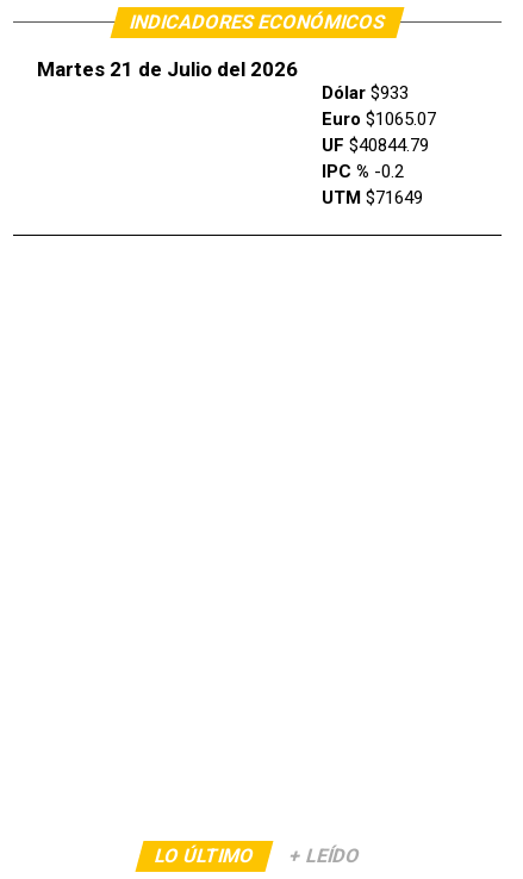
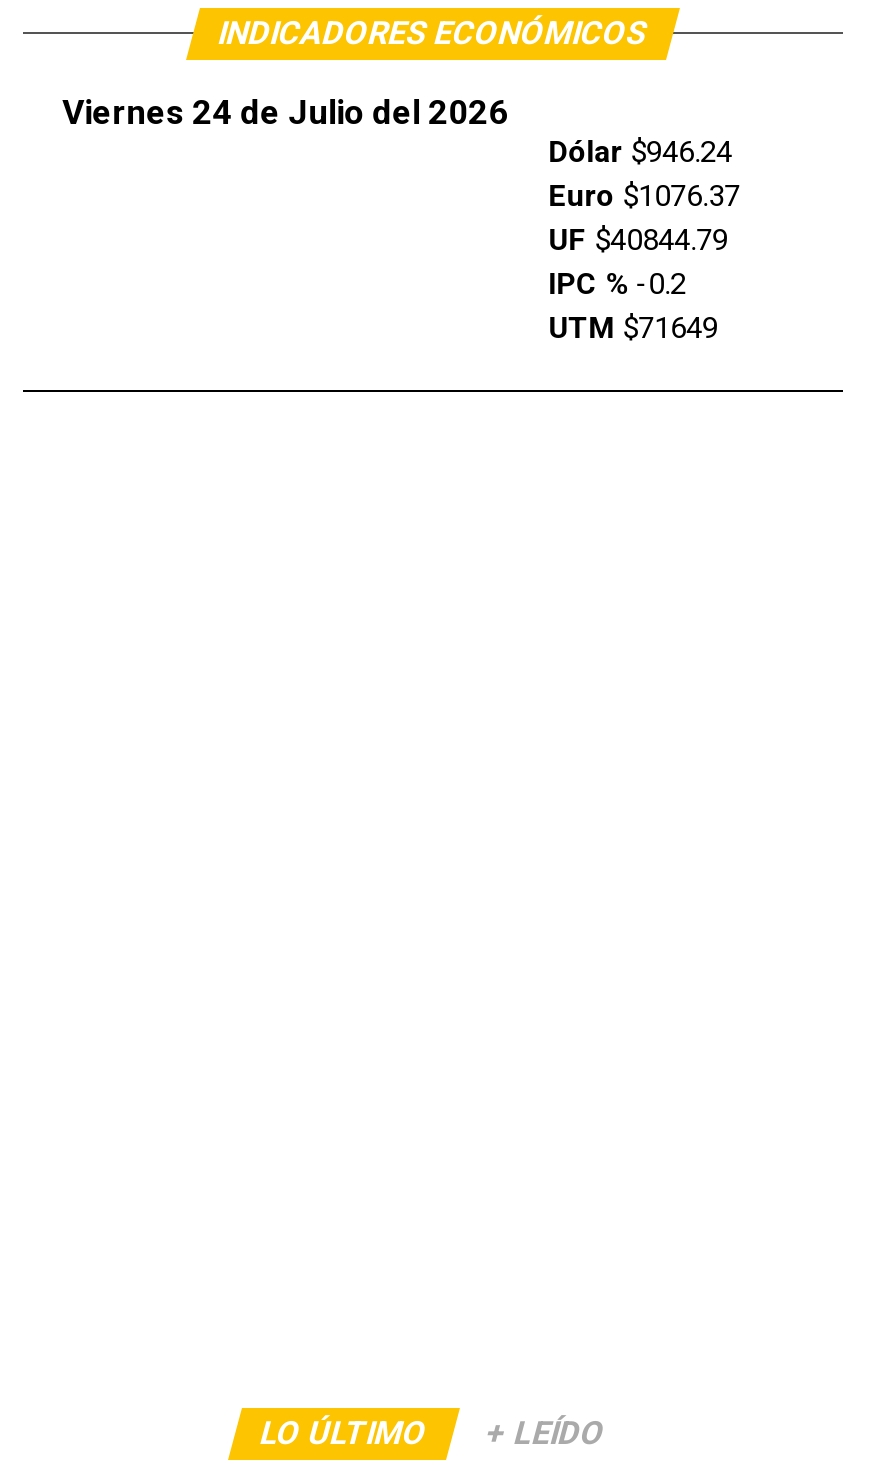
[37,58,297,81] Martes 21 de Julio del 2026 -> [62,91,508,131] Viernes 24 de Julio del 2026
[321,83,408,104] Dólar $933 -> [548,133,732,169] Dólar $946.24
[321,109,436,130] Euro $1065.07 -> [548,177,740,213] Euro $1076.37

